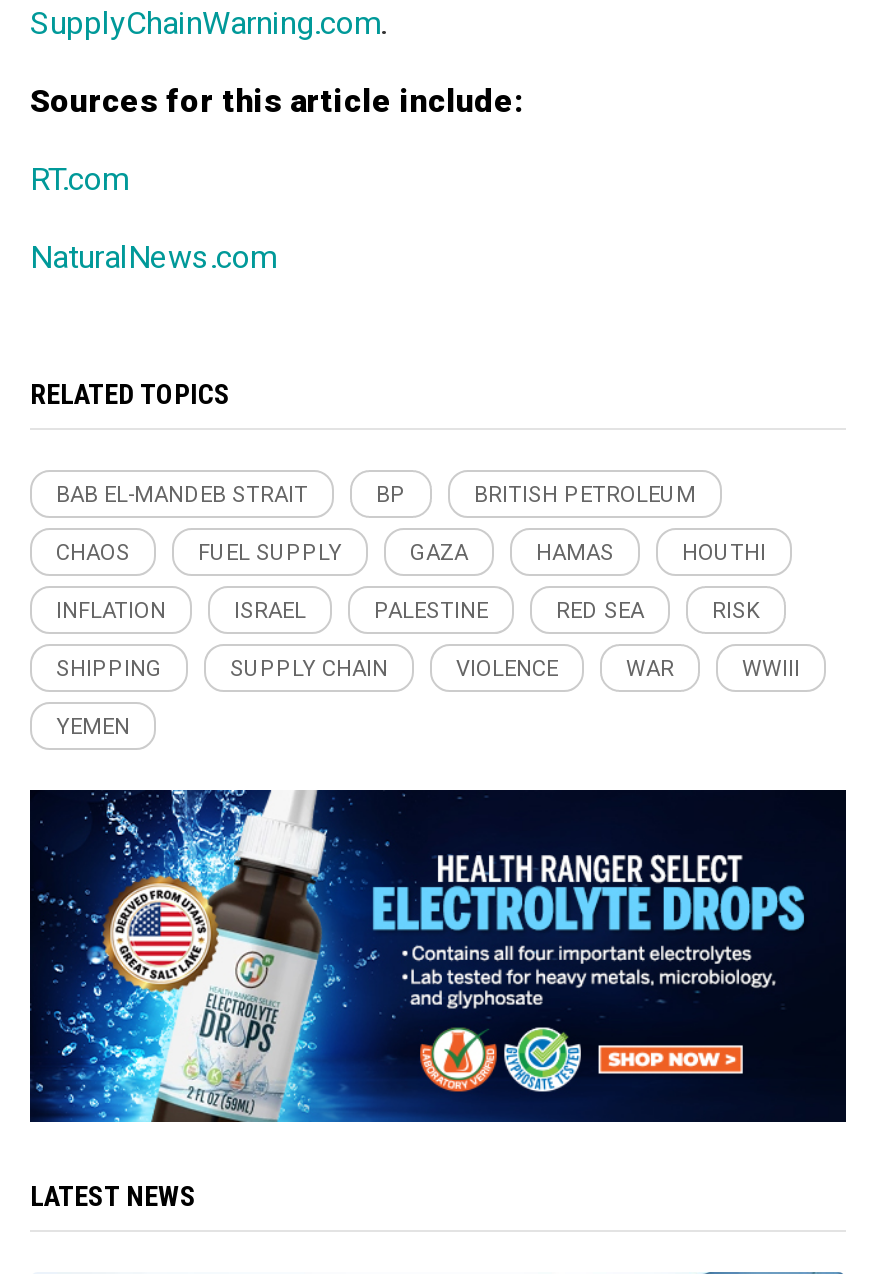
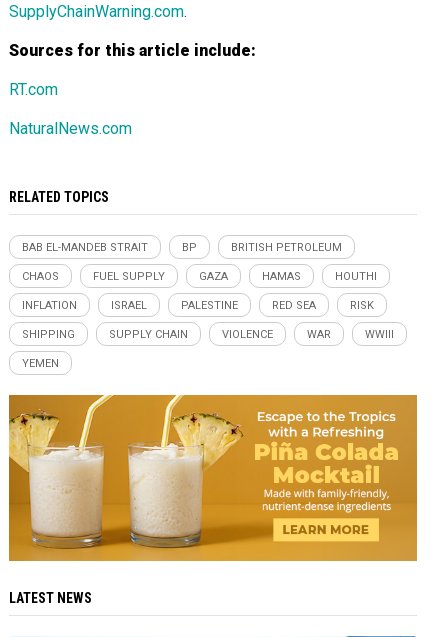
[28,788,848,1124] [image] -> [8,394,418,562] [image]

